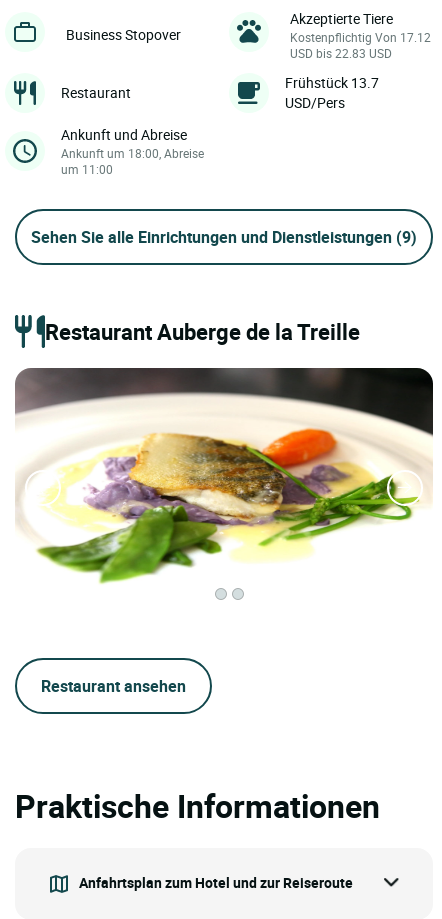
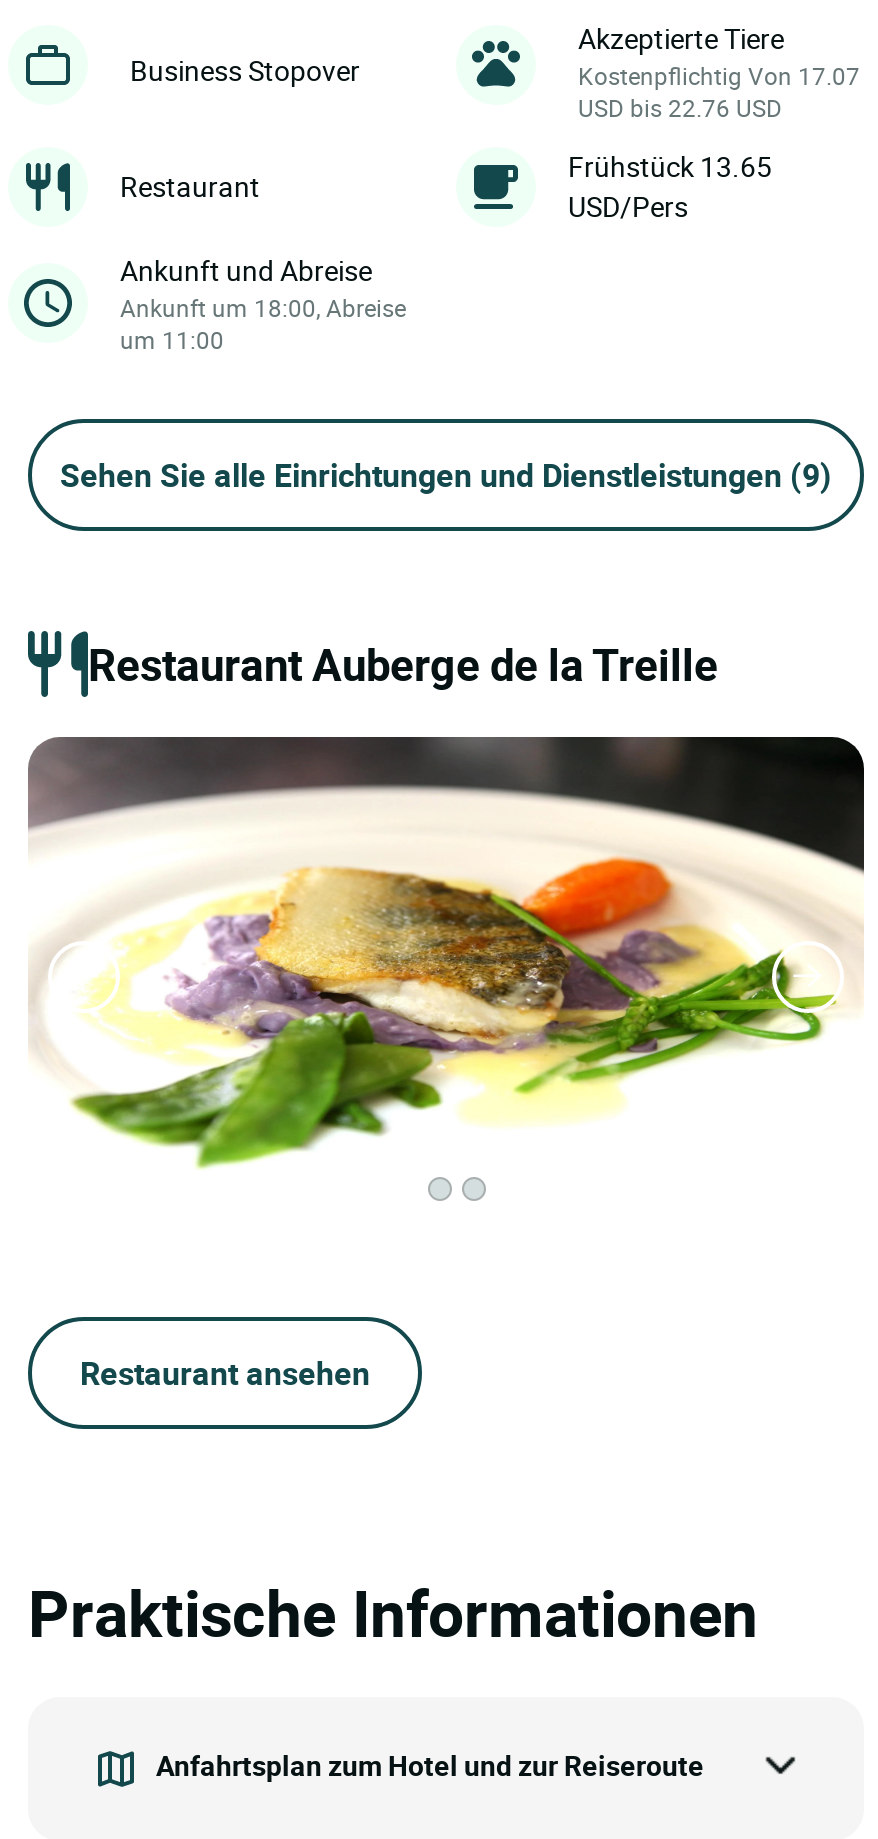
[290,29,431,45] Kostenpflichtig Von 17.12 -> [578,59,860,91] Kostenpflichtig Von 17.07
[290,45,392,61] USD bis 22.83 USD -> [578,91,782,123] USD bis 22.76 USD
[285,73,379,92] Frühstück 13.7 -> [568,147,772,185] Frühstück 13.65

